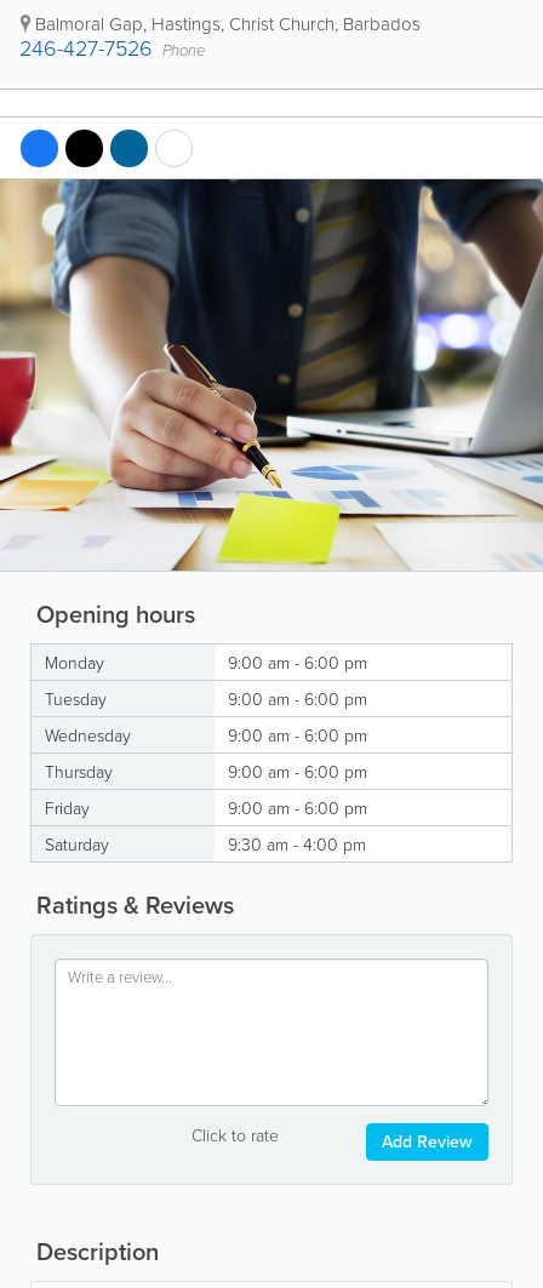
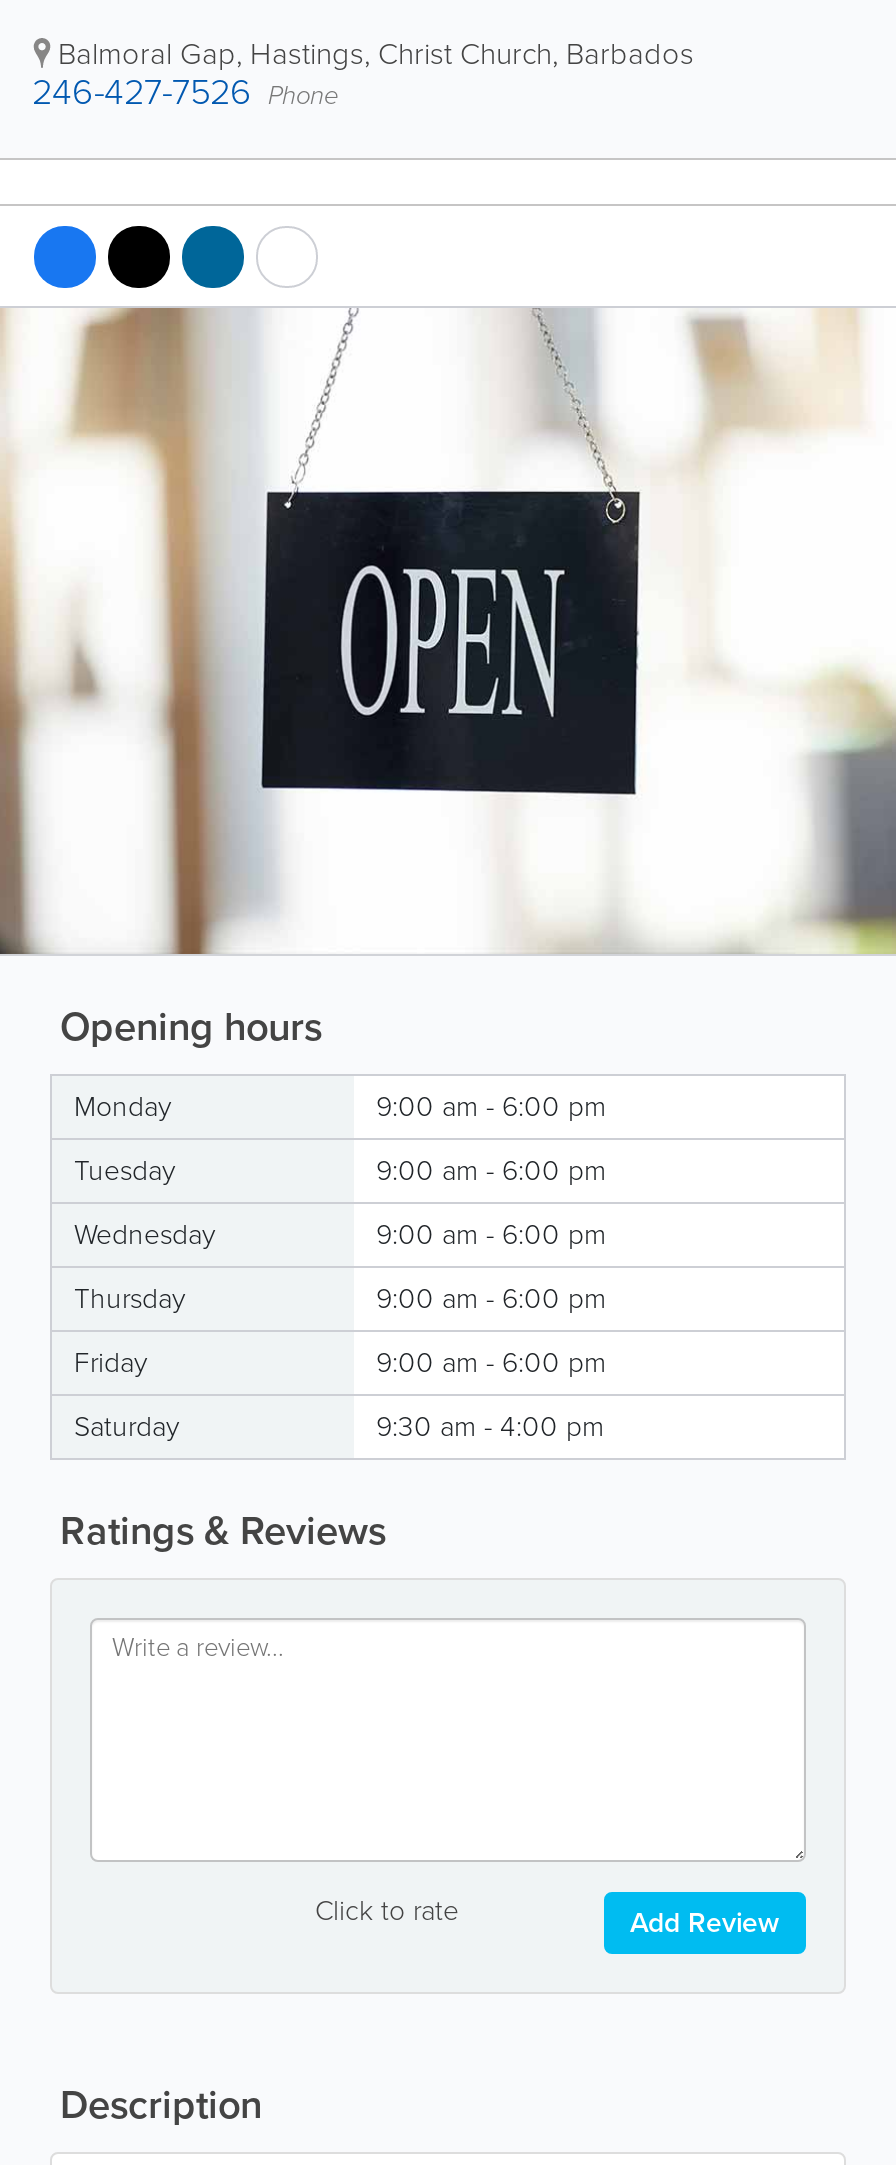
[4,178,539,572] [image] -> [6,306,890,956] [image]

